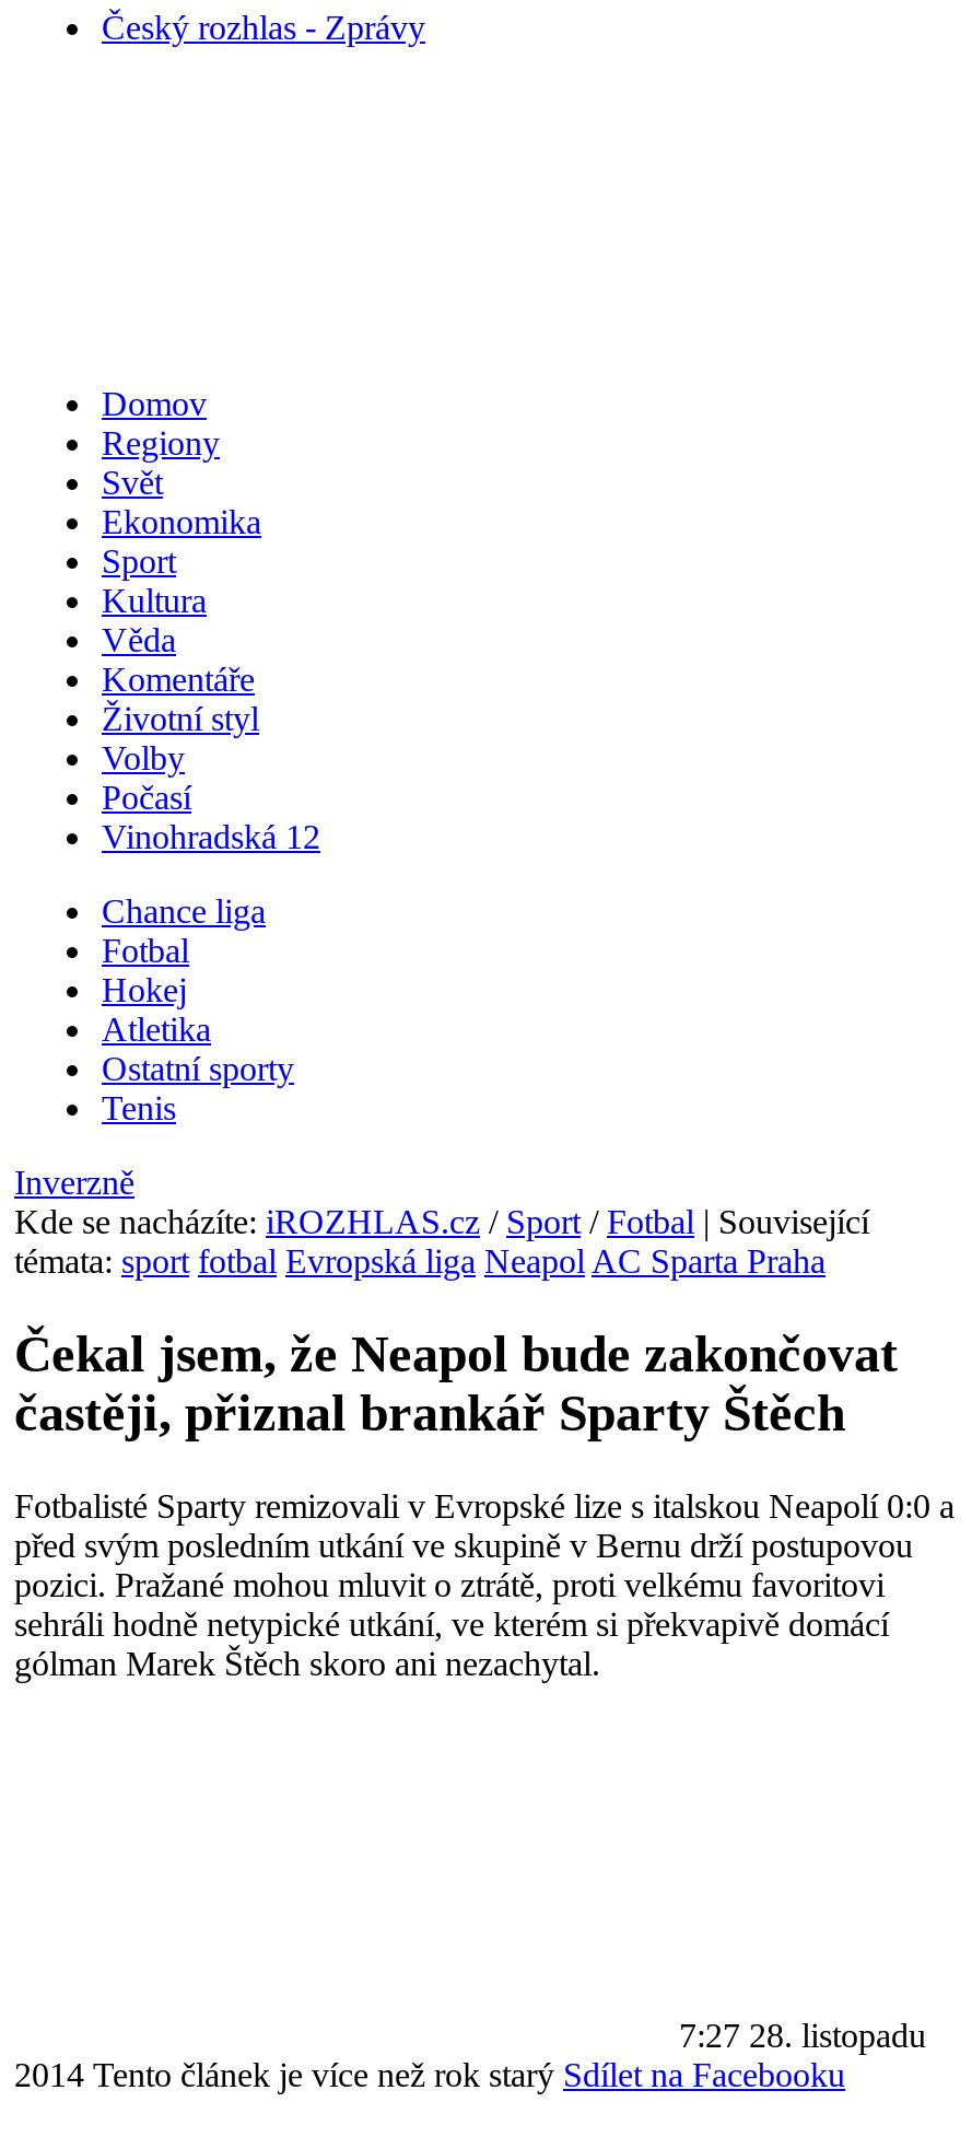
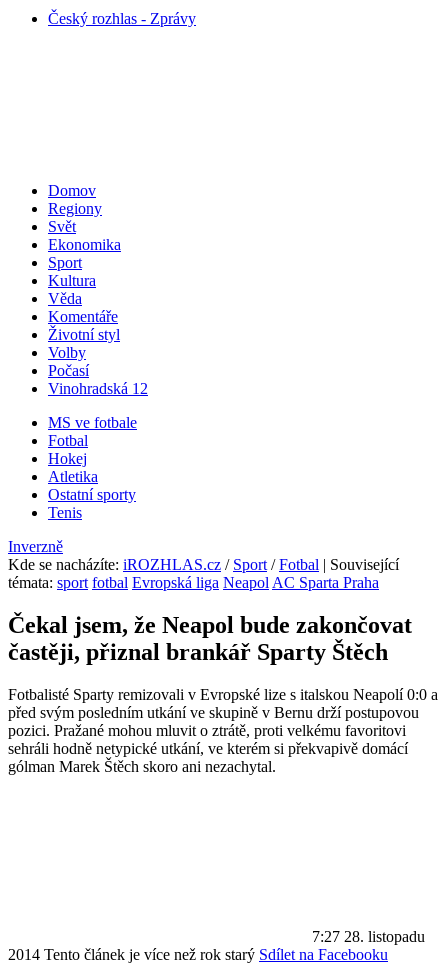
[102,893,266,930] Chance liga -> [48,414,137,431] MS ve fotbale

